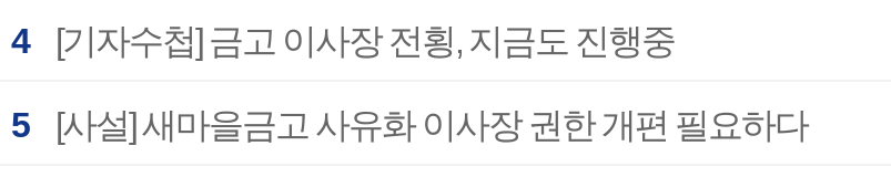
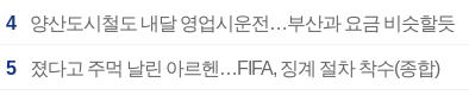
[55,22,675,60] [기자수첩] 금고 이사장 전횡, 지금도 진행중 -> [30,13,455,33] 양산도시철도 내달 영업시운전…부산과 요금 비슷할듯
[55,106,808,144] [사설] 새마을금고 사유화 이사장 권한 개편 필요하다 -> [30,58,439,78] 졌다고 주먹 날린 아르헨…FIFA, 징계 절차 착수(종합)

